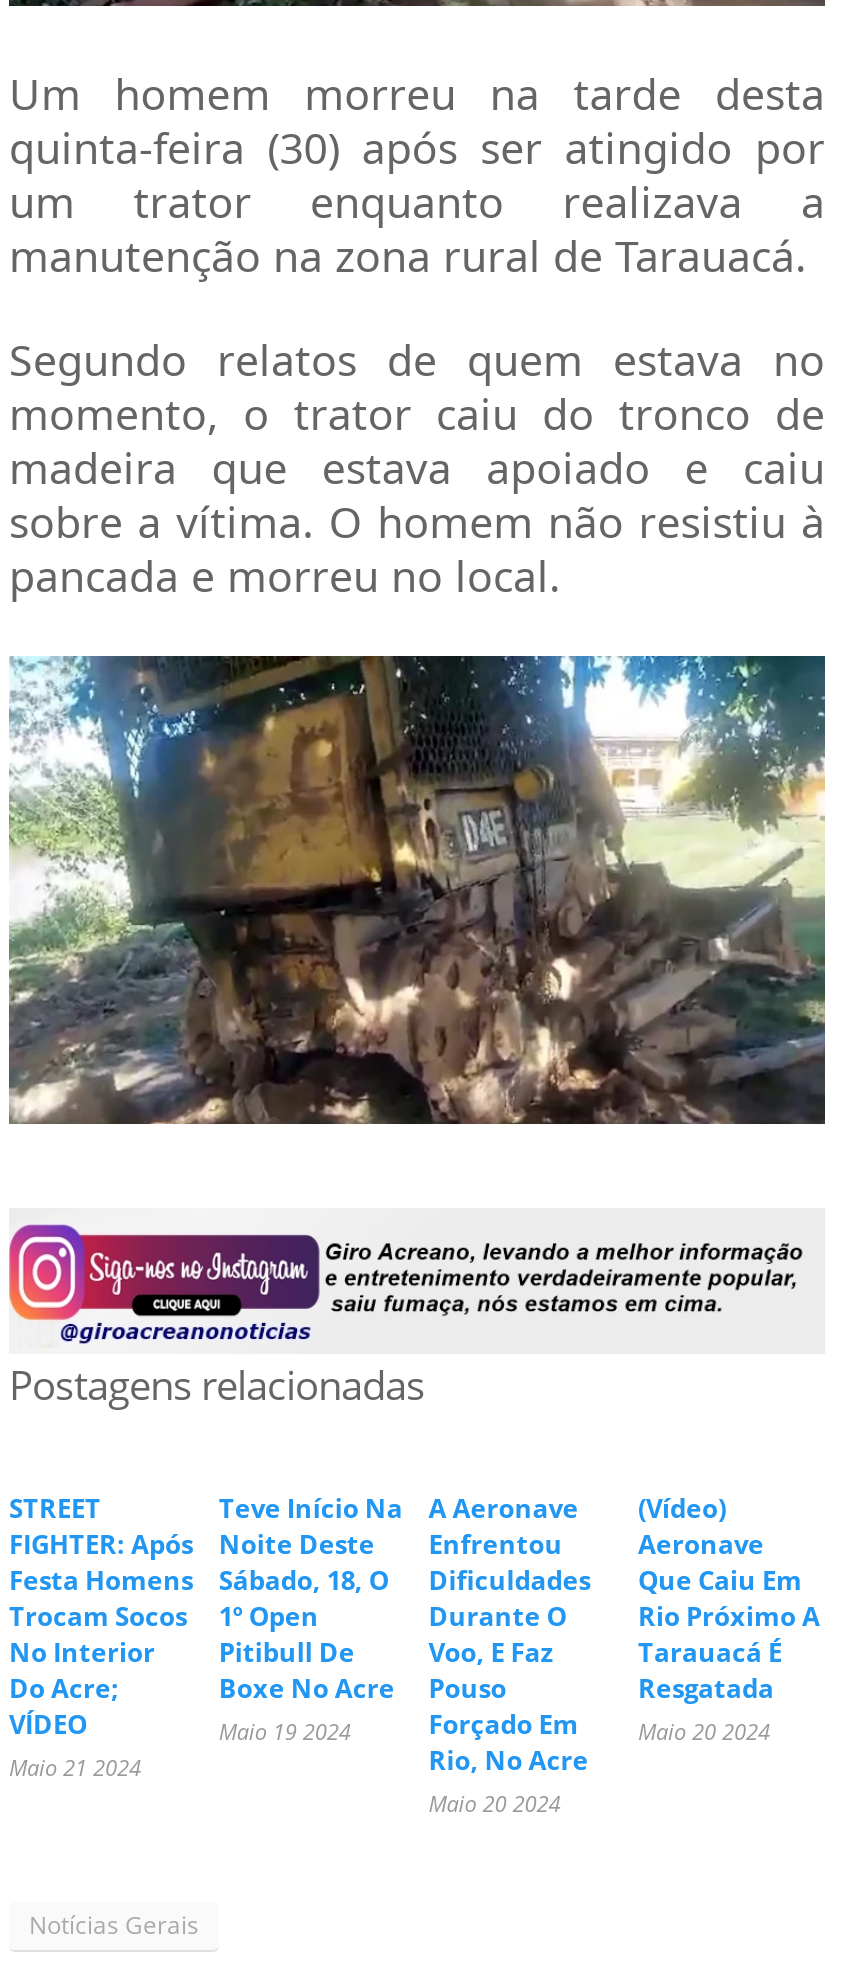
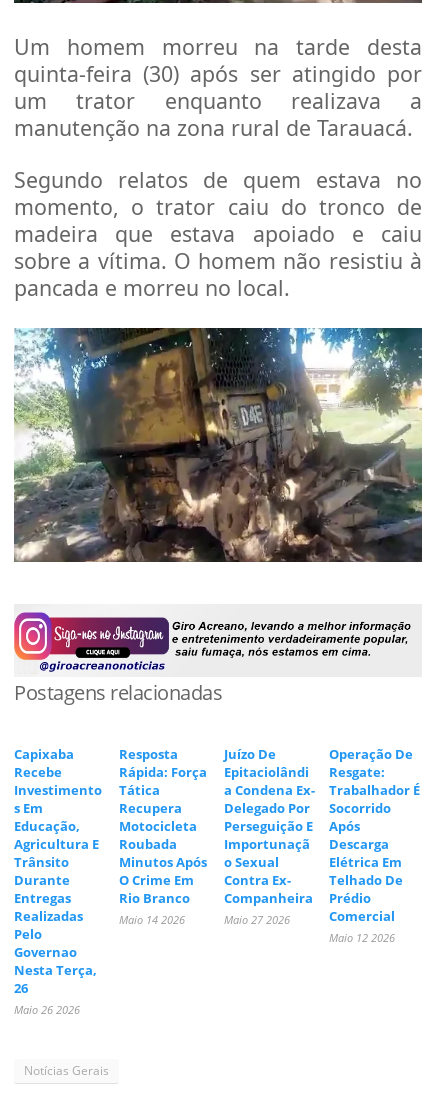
[9,1490,193,1782] STREET | FIGHTER: Após | Festa Homens | Trocam Socos | No Interior | Do Acre; | VÍDEO | Maio 21 2024 -> [14,745,102,1017] Capixaba | Recebe | Investimento | S Em | Educação, | Agricultura E | Trânsito | Durante | Entregas | Realizadas | Pelo | Governao | Nesta Terça, | 26 | Maio 26 2026
[219,1490,403,1746] Teve Início Na | Noite Deste | Sábado, 18, O | 1º Open | Pitibull De | Boxe No Acre | Maio 19 2024 -> [119,745,207,927] Resposta | Rápida: Força | Tática | Recupera | Motocicleta | Roubada | Minutos Após | O Crime Em | Rio Branco | Maio 14 2026
[428,1490,590,1818] A Aeronave | Enfrentou | Dificuldades | Durante O | Voo, E Faz | Pouso | Forçado Em | Rio, No Acre | Maio 20 2024 -> [224,745,315,927] Juízo De | Epitaciolândi | A Condena Ex- | Delegado Por | Perseguição E | Importunaçã | O Sexual | Contra Ex- | Companheira | Maio 27 2026
[638,1490,820,1746] (Vídeo) | Aeronave | Que Caiu Em | Rio Próximo A | Tarauacá É | Resgatada | Maio 20 2024 -> [328,745,419,945] Operação De | Resgate: | Trabalhador É | Socorrido | Após | Descarga | Elétrica Em | Telhado De | Prédio | Comercial | Maio 12 2026

